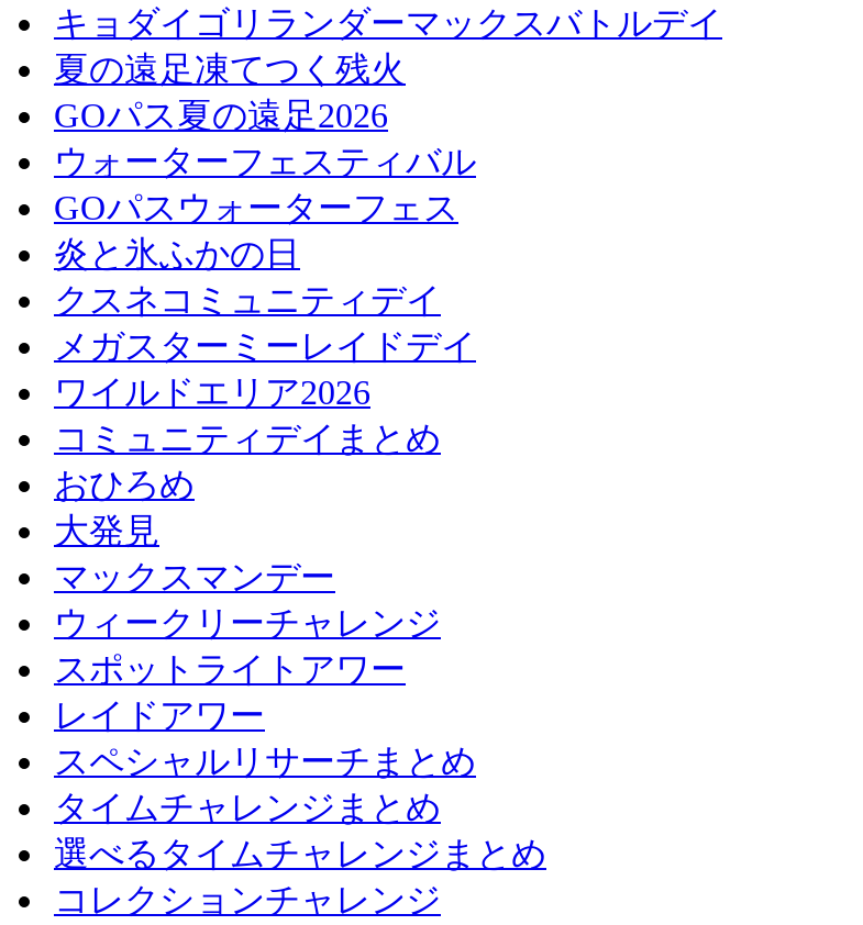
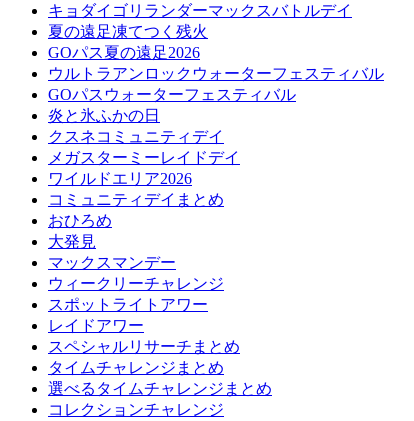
[54,143,476,226] ウォーターフェスティバル | GOパスウォーターフェス -> [48,65,384,103] ウルトラアンロックウォーターフェスティバル | GOパスウォーターフェスティバル

